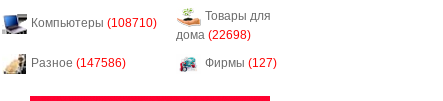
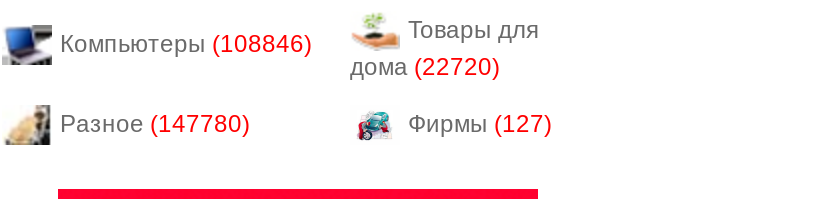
[31,16,157,30] Компьютеры (108710) -> [60,30,312,58] Компьютеры (108846)
[176,28,251,42] дома (22698) -> [350,53,500,81] дома (22720)
[31,56,126,70] Разное (147586) -> [60,110,250,138] Разное (147780)

